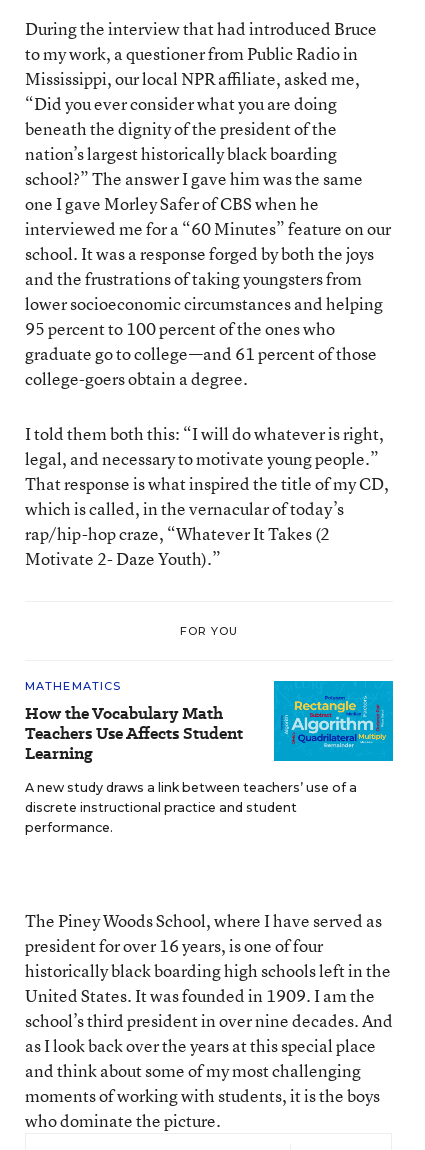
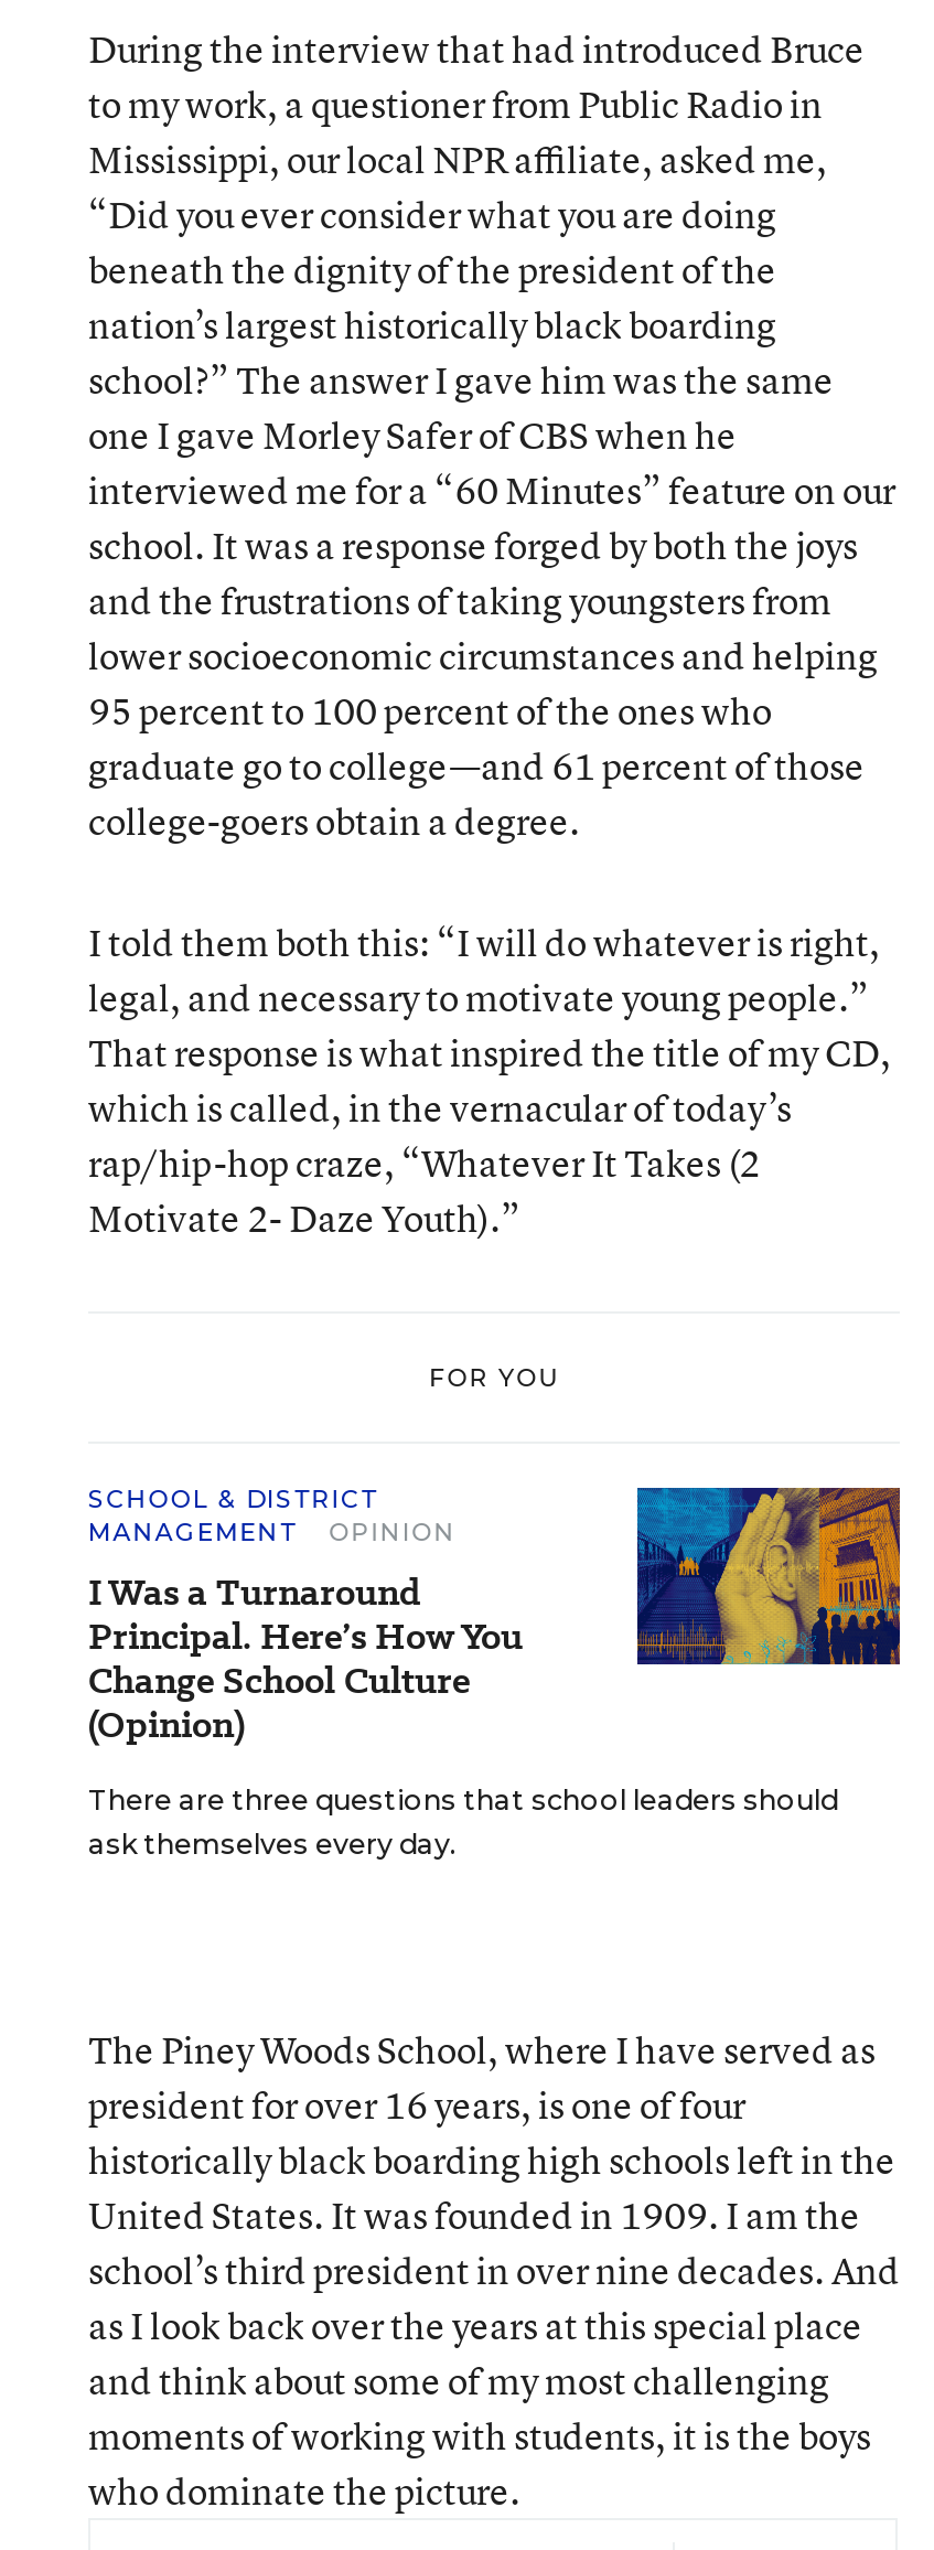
[25,679,243,765] MATHEMATICS | How the Vocabulary Math | Teachers Use Affects Student | Learning -> [88,1483,523,1750] SCHOOL & DISTRICT | MANAGEMENT | OPINION | I Was a Turnaround | Principal. Here’s How You | Change School Culture | (Opinion)
[273,680,394,762] [image] -> [635,1486,902,1667] [image]
[25,780,357,835] A new study draws a link between teachers’ use of a | discrete instructional practice and student | performance. -> [88,1783,838,1861] There are three questions that school leaders should | ask themselves every day.

